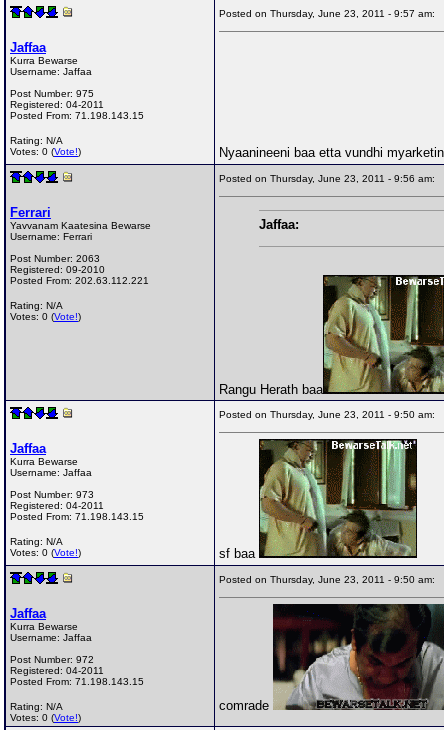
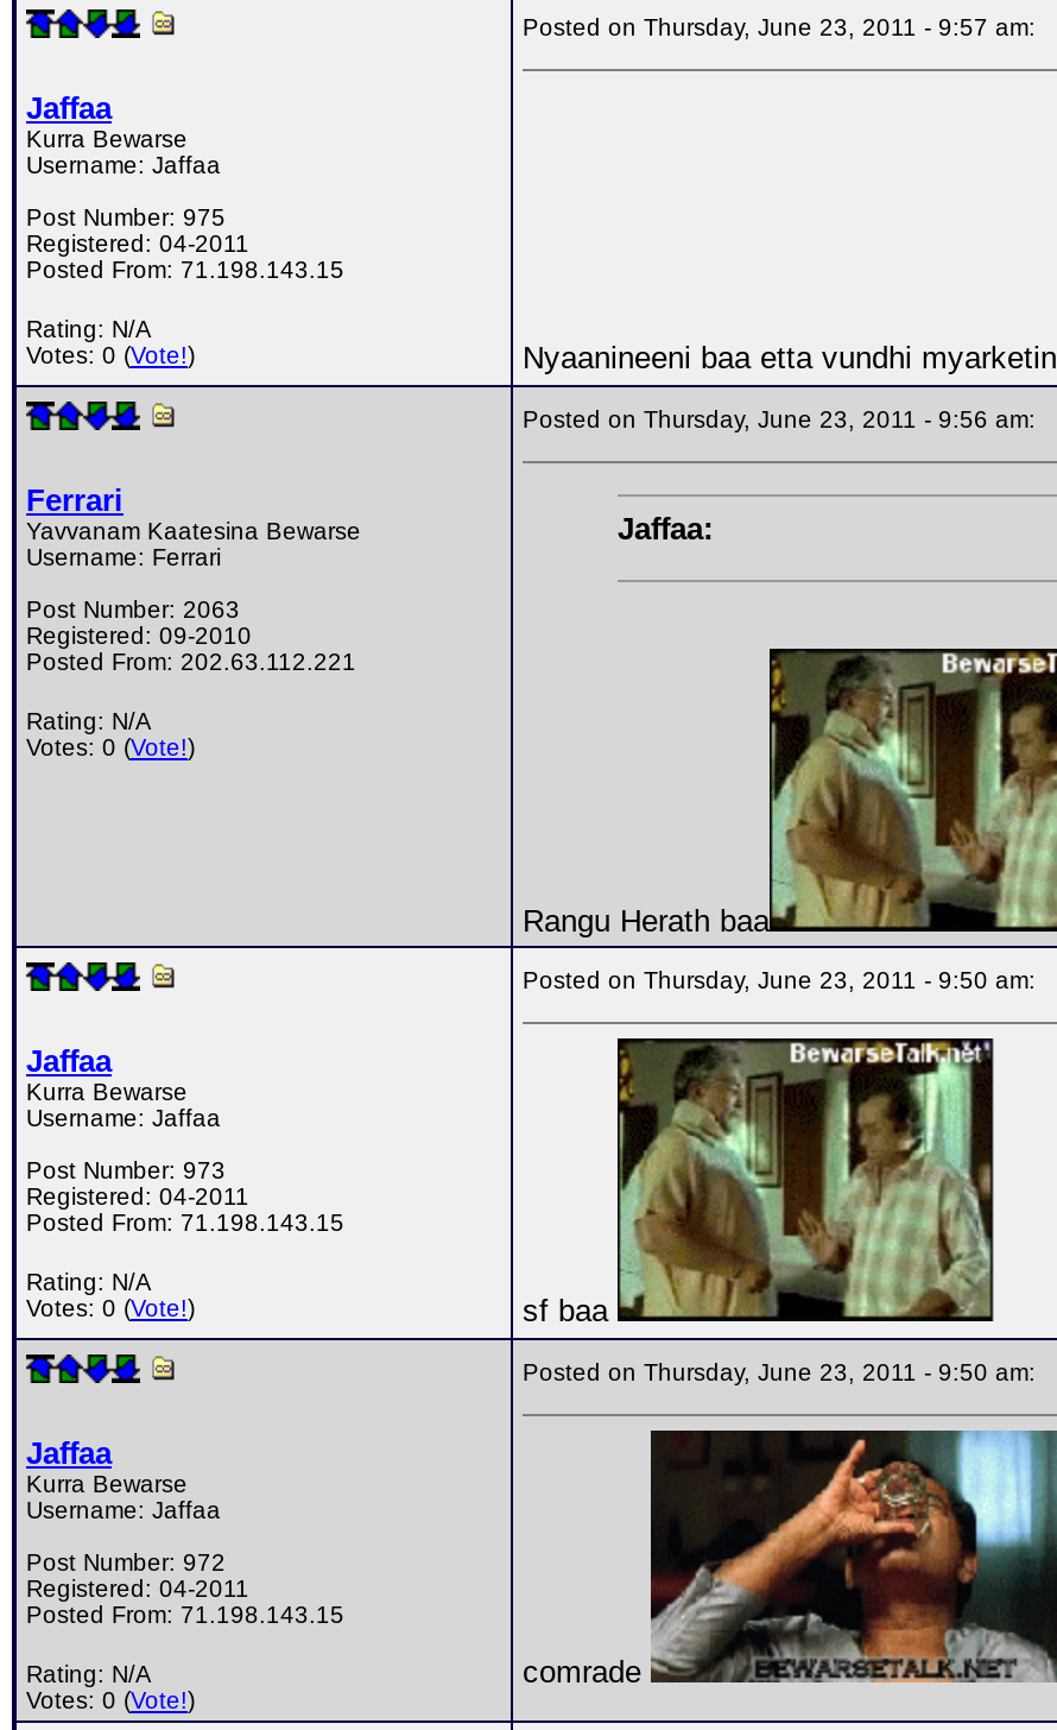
[323,276,441,393] [image] -> [770,651,1050,929] [image]
[259,440,417,557] [image] -> [618,1041,993,1319] [image]
[273,603,441,711] [image] -> [651,1431,1050,1682] [image]

